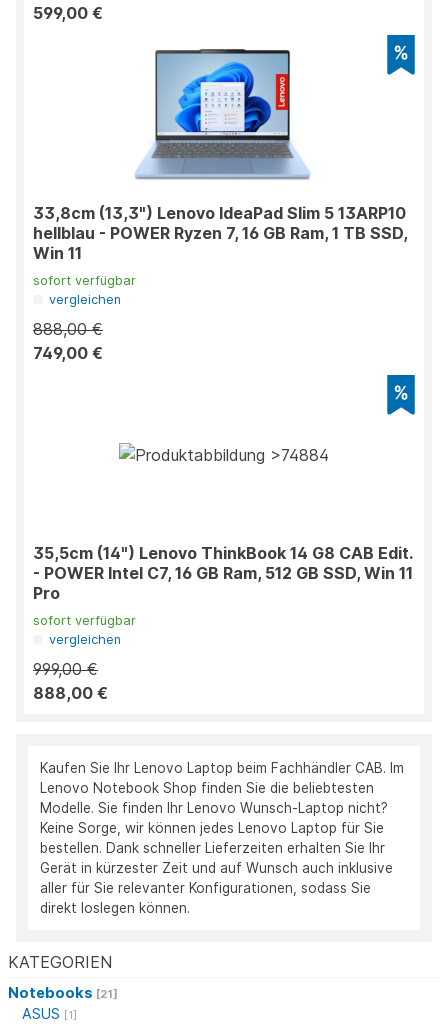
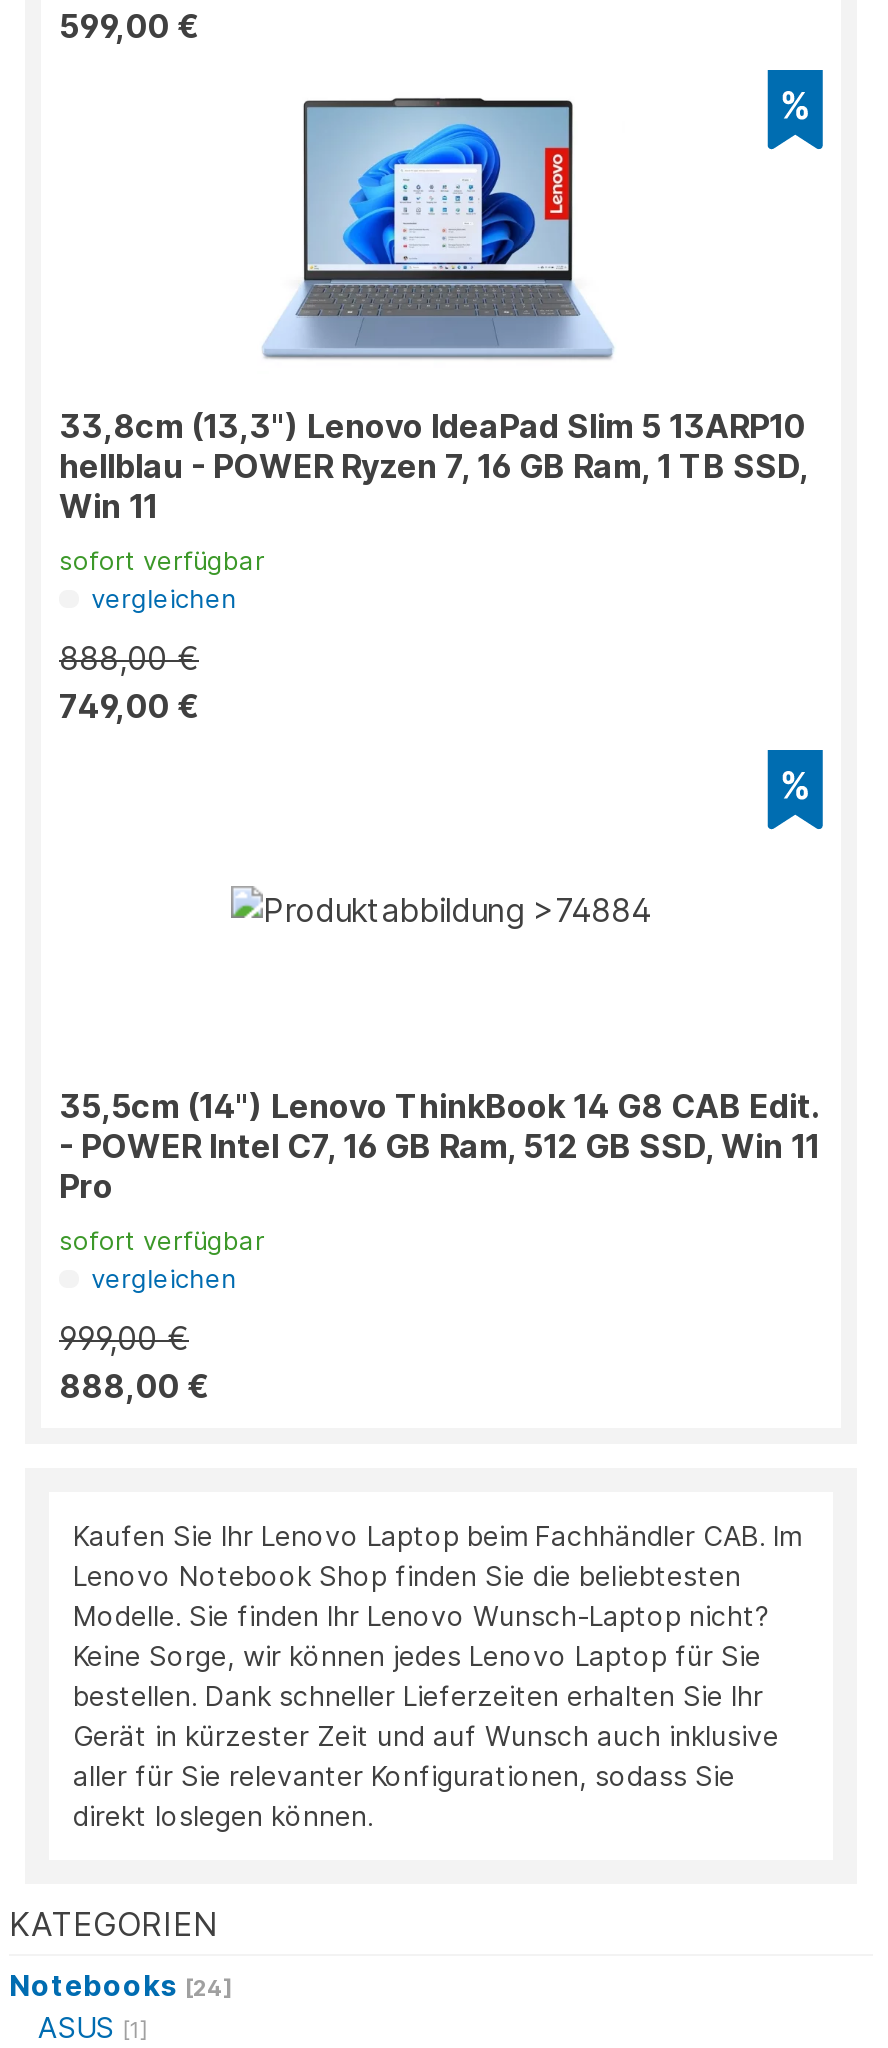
[8,984,118,1001] Notebooks [21] -> [9,1967,233,2001] Notebooks [24]

